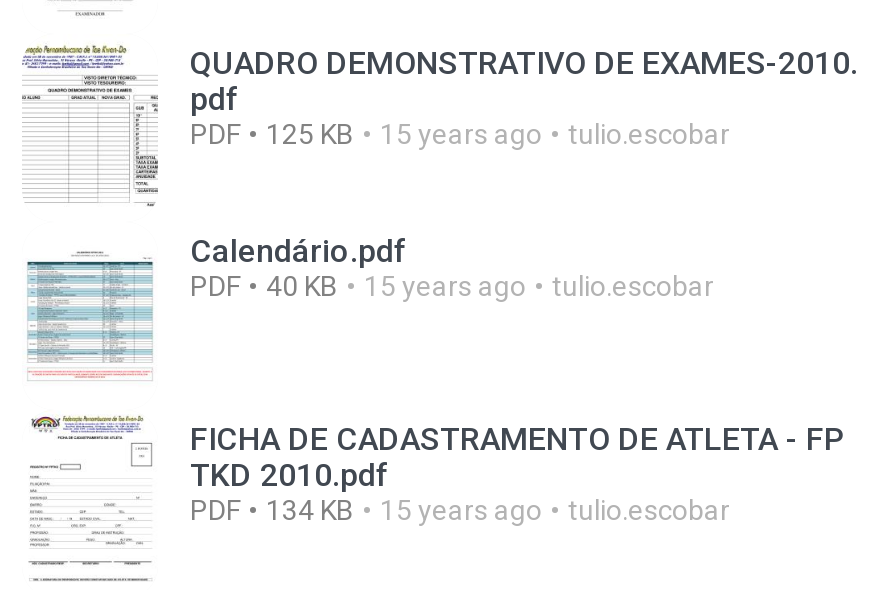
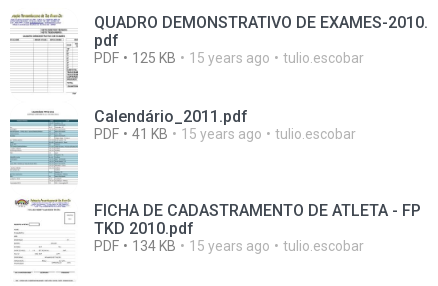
[22,232,408,386] [image] | Calendário.pdf -> [9,107,248,185] [image] | Calendário_2011.pdf
[190,270,714,302] PDF 40 KB 15 years ago tulio.escobar -> [94,126,356,142] PDF 41 KB 15 years ago tulio.escobar

